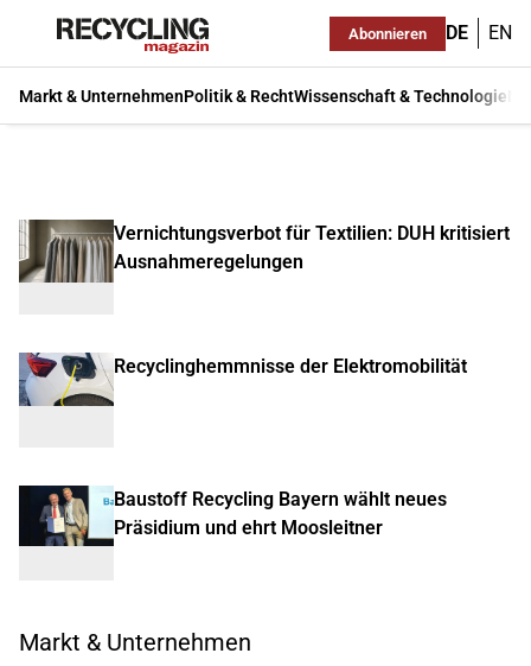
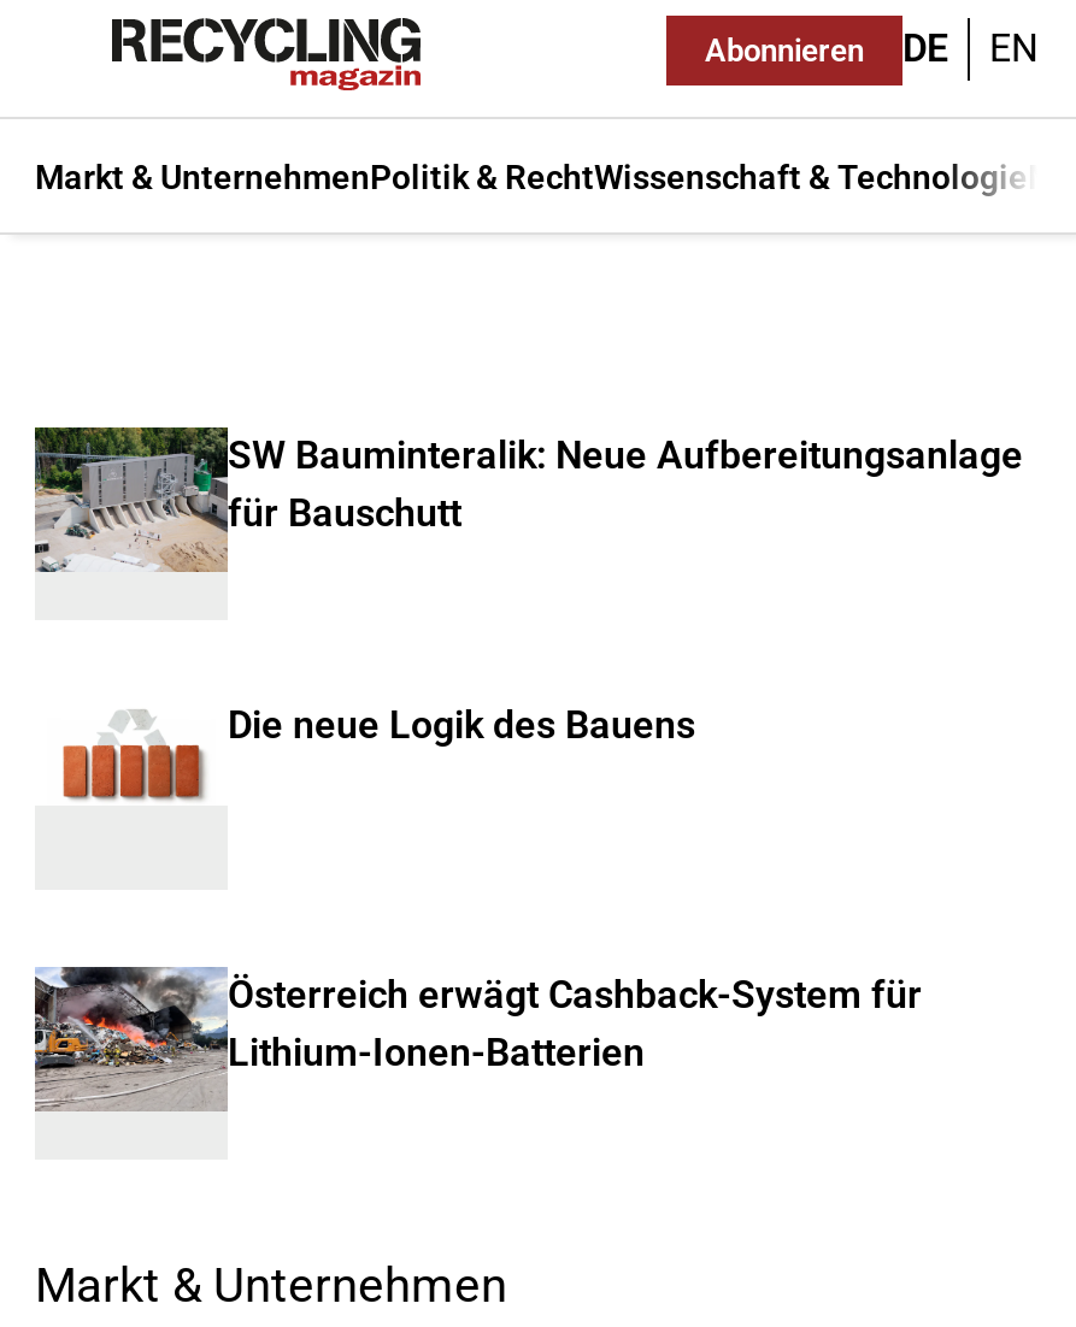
[19,220,510,291] [image] | Vernichtungsverbot für Textilien: DUH kritisiert | Ausnahmeregelungen -> [33,425,1023,574] [image] | SW Bauminteralik: Neue Aufbereitungsanlage | für Bauschutt
[18,351,467,407] [image] | Recyclinghemmnisse der Elektromobilität -> [35,697,695,806] [image] | Die neue Logik des Bauens
[18,484,447,556] [image] | Baustoff Recycling Bayern wählt neues | Präsidium und ehrt Moosleitner -> [33,965,922,1111] [image] | Österreich erwägt Cashback-System für | Lithium-Ionen-Batterien

